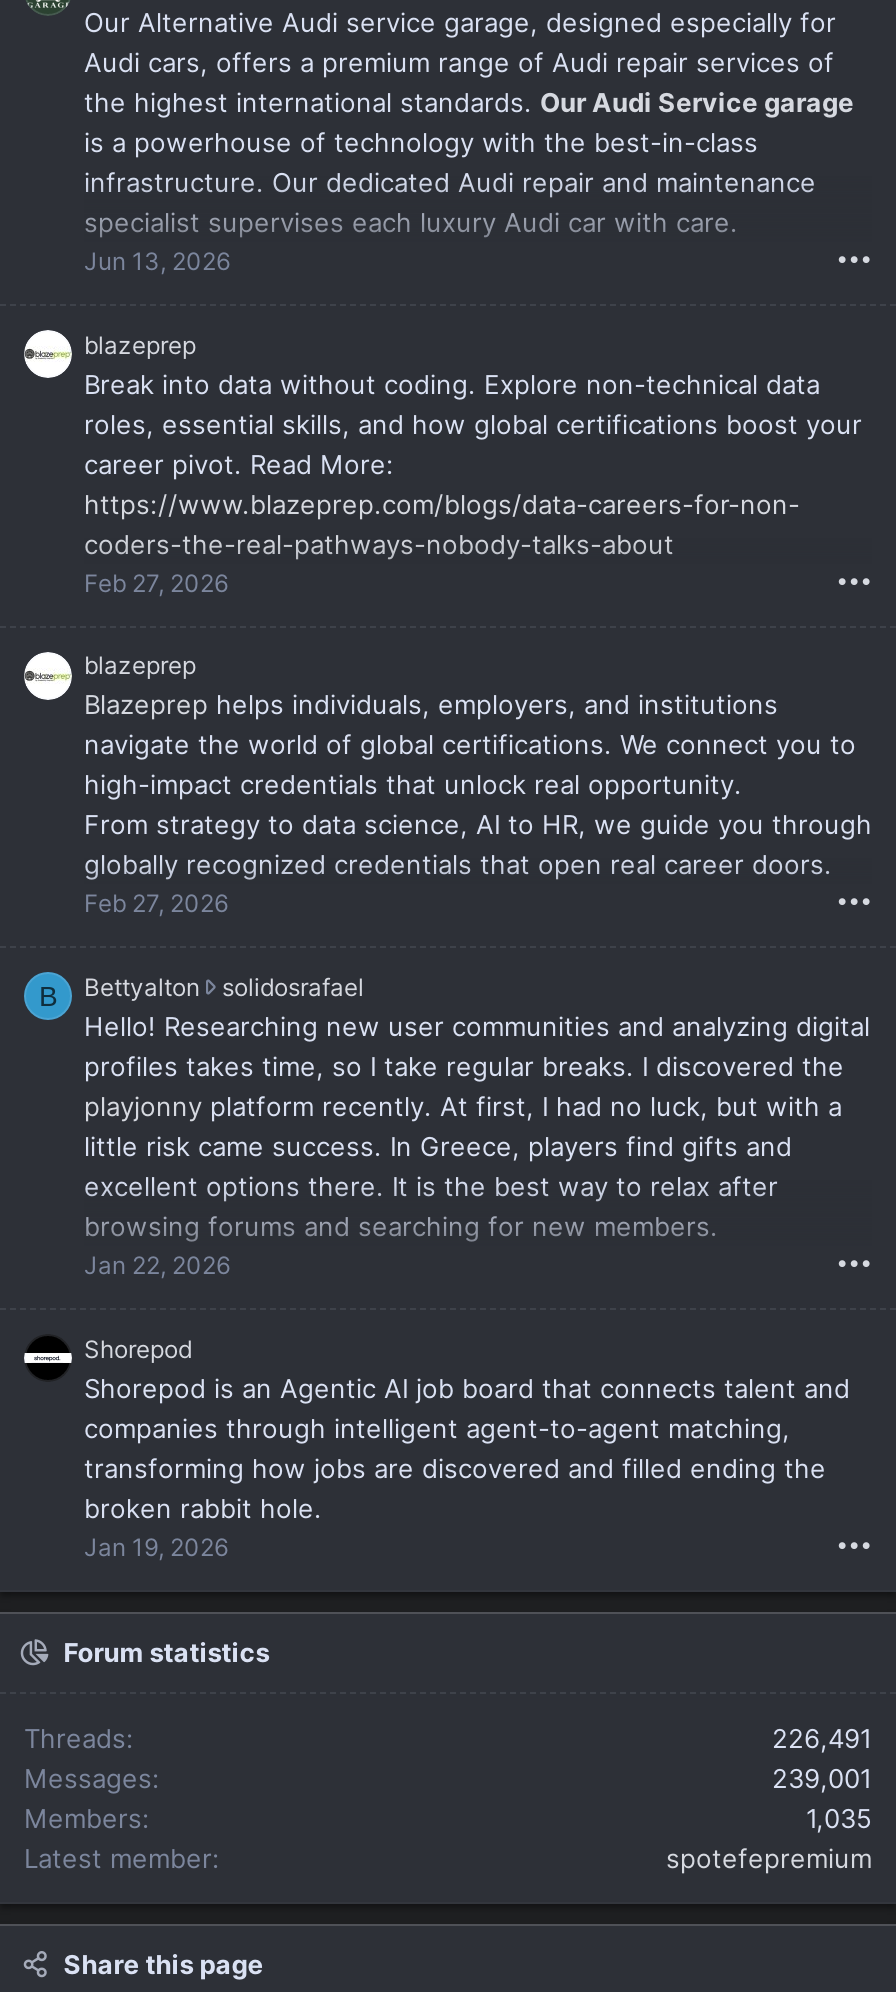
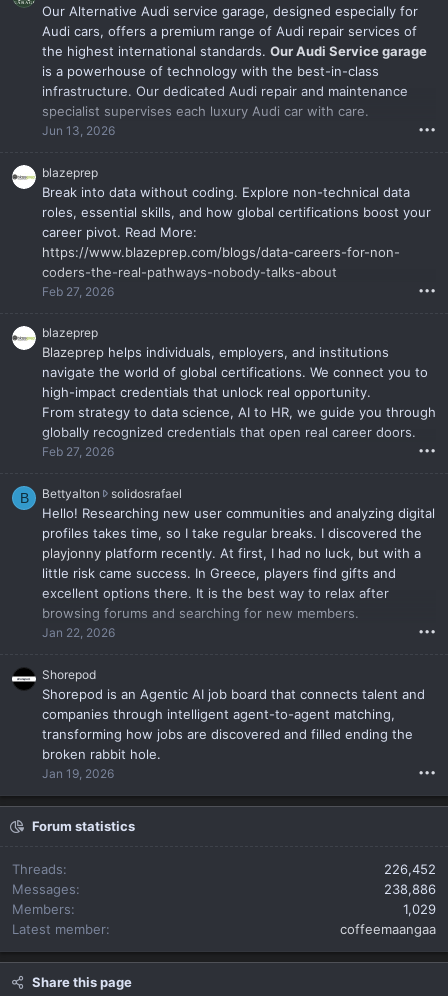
[772,1721,872,1753] 226,491 -> [384,861,436,877] 226,452
[772,1761,872,1793] 239,001 -> [384,881,436,897] 238,886
[806,1801,872,1833] 1,035 -> [403,901,436,917] 1,029
[666,1841,872,1873] spotefepremium -> [340,921,436,937] coffeemaangaa

